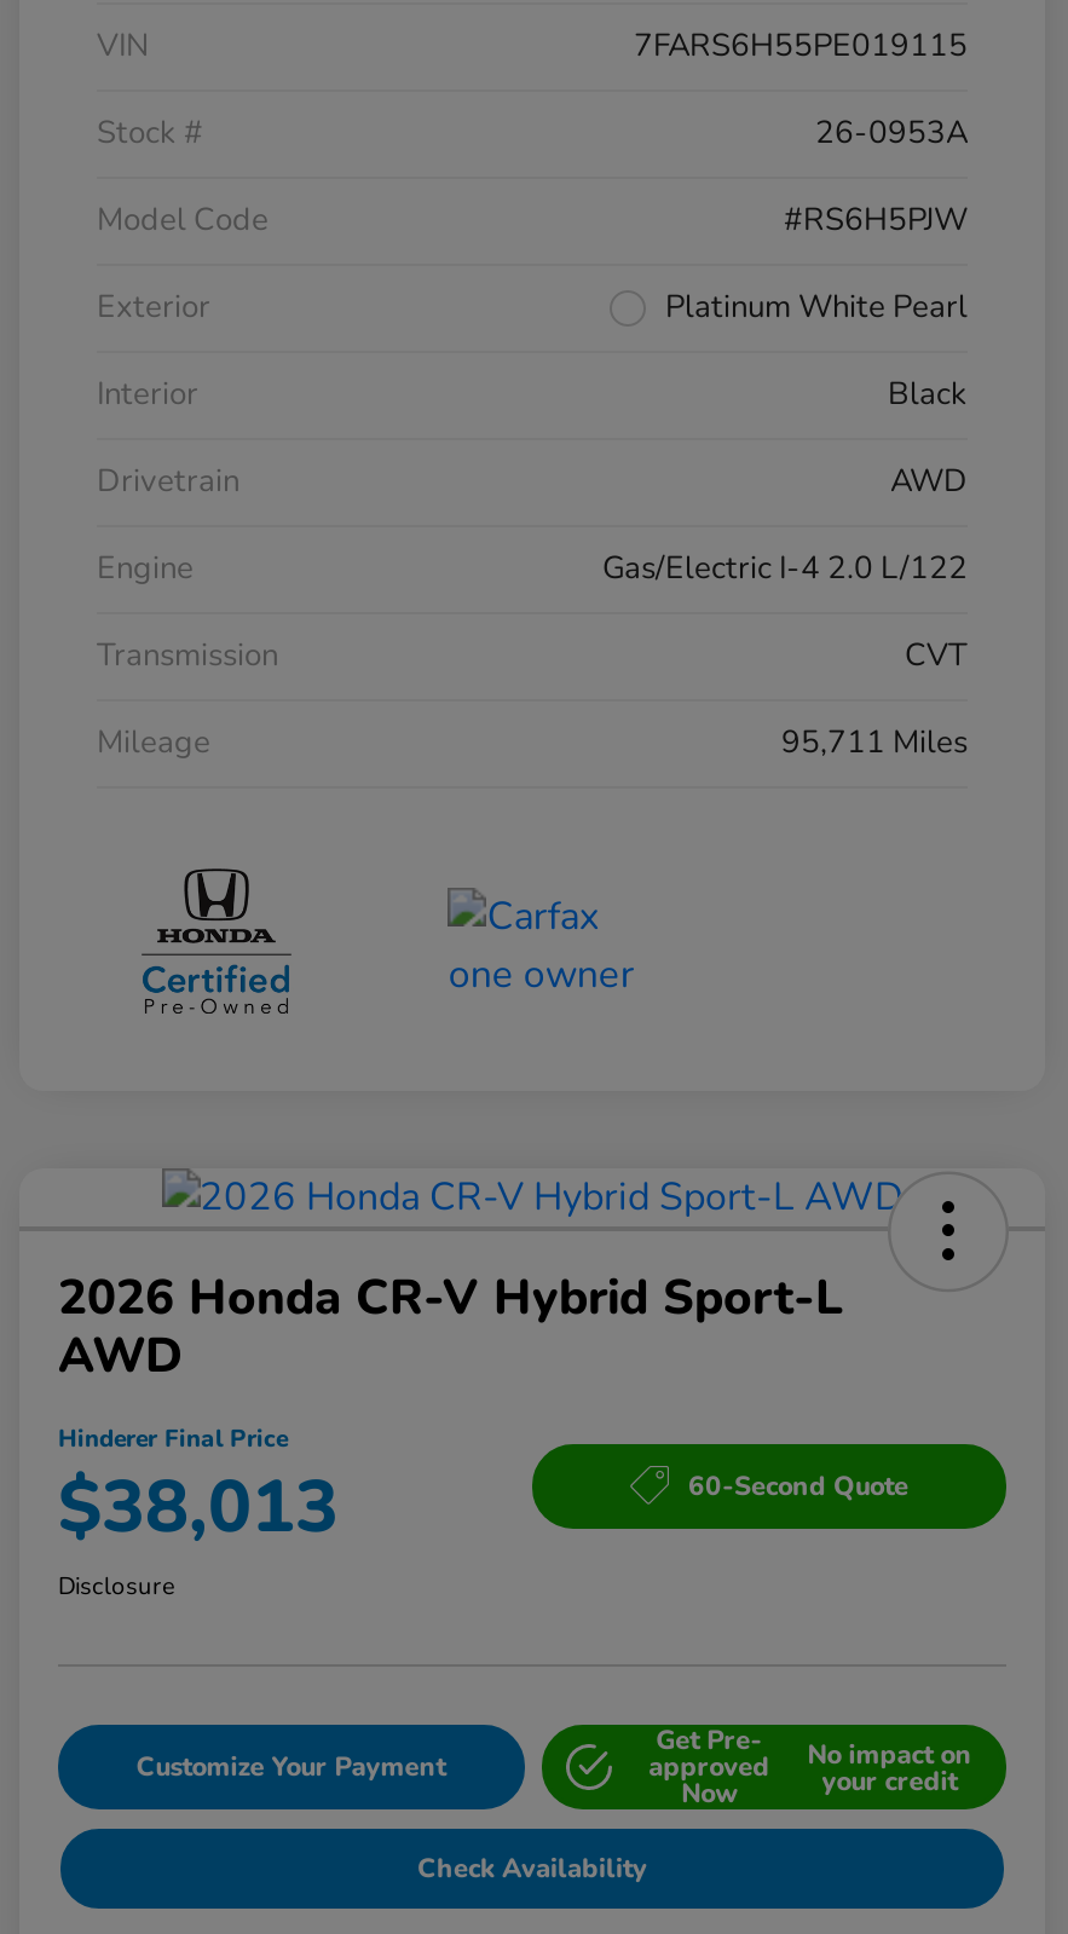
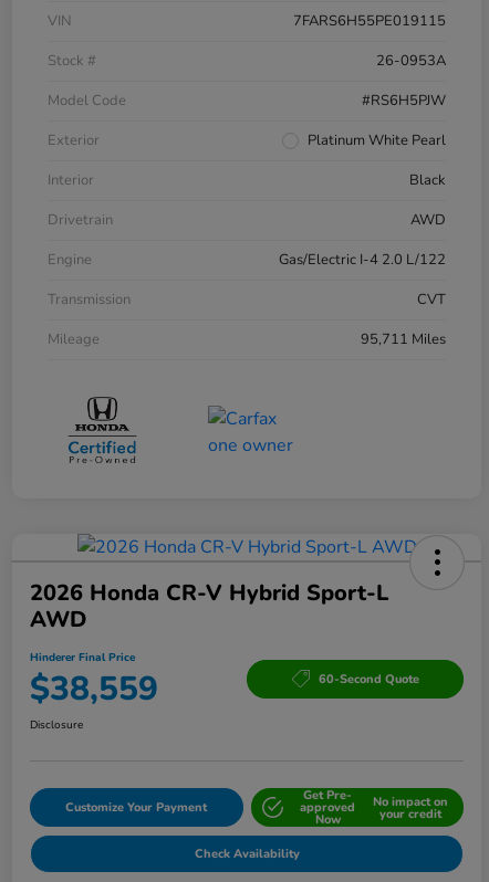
[58,1459,339,1558] $38,013 -> [30,667,158,712] $38,559

